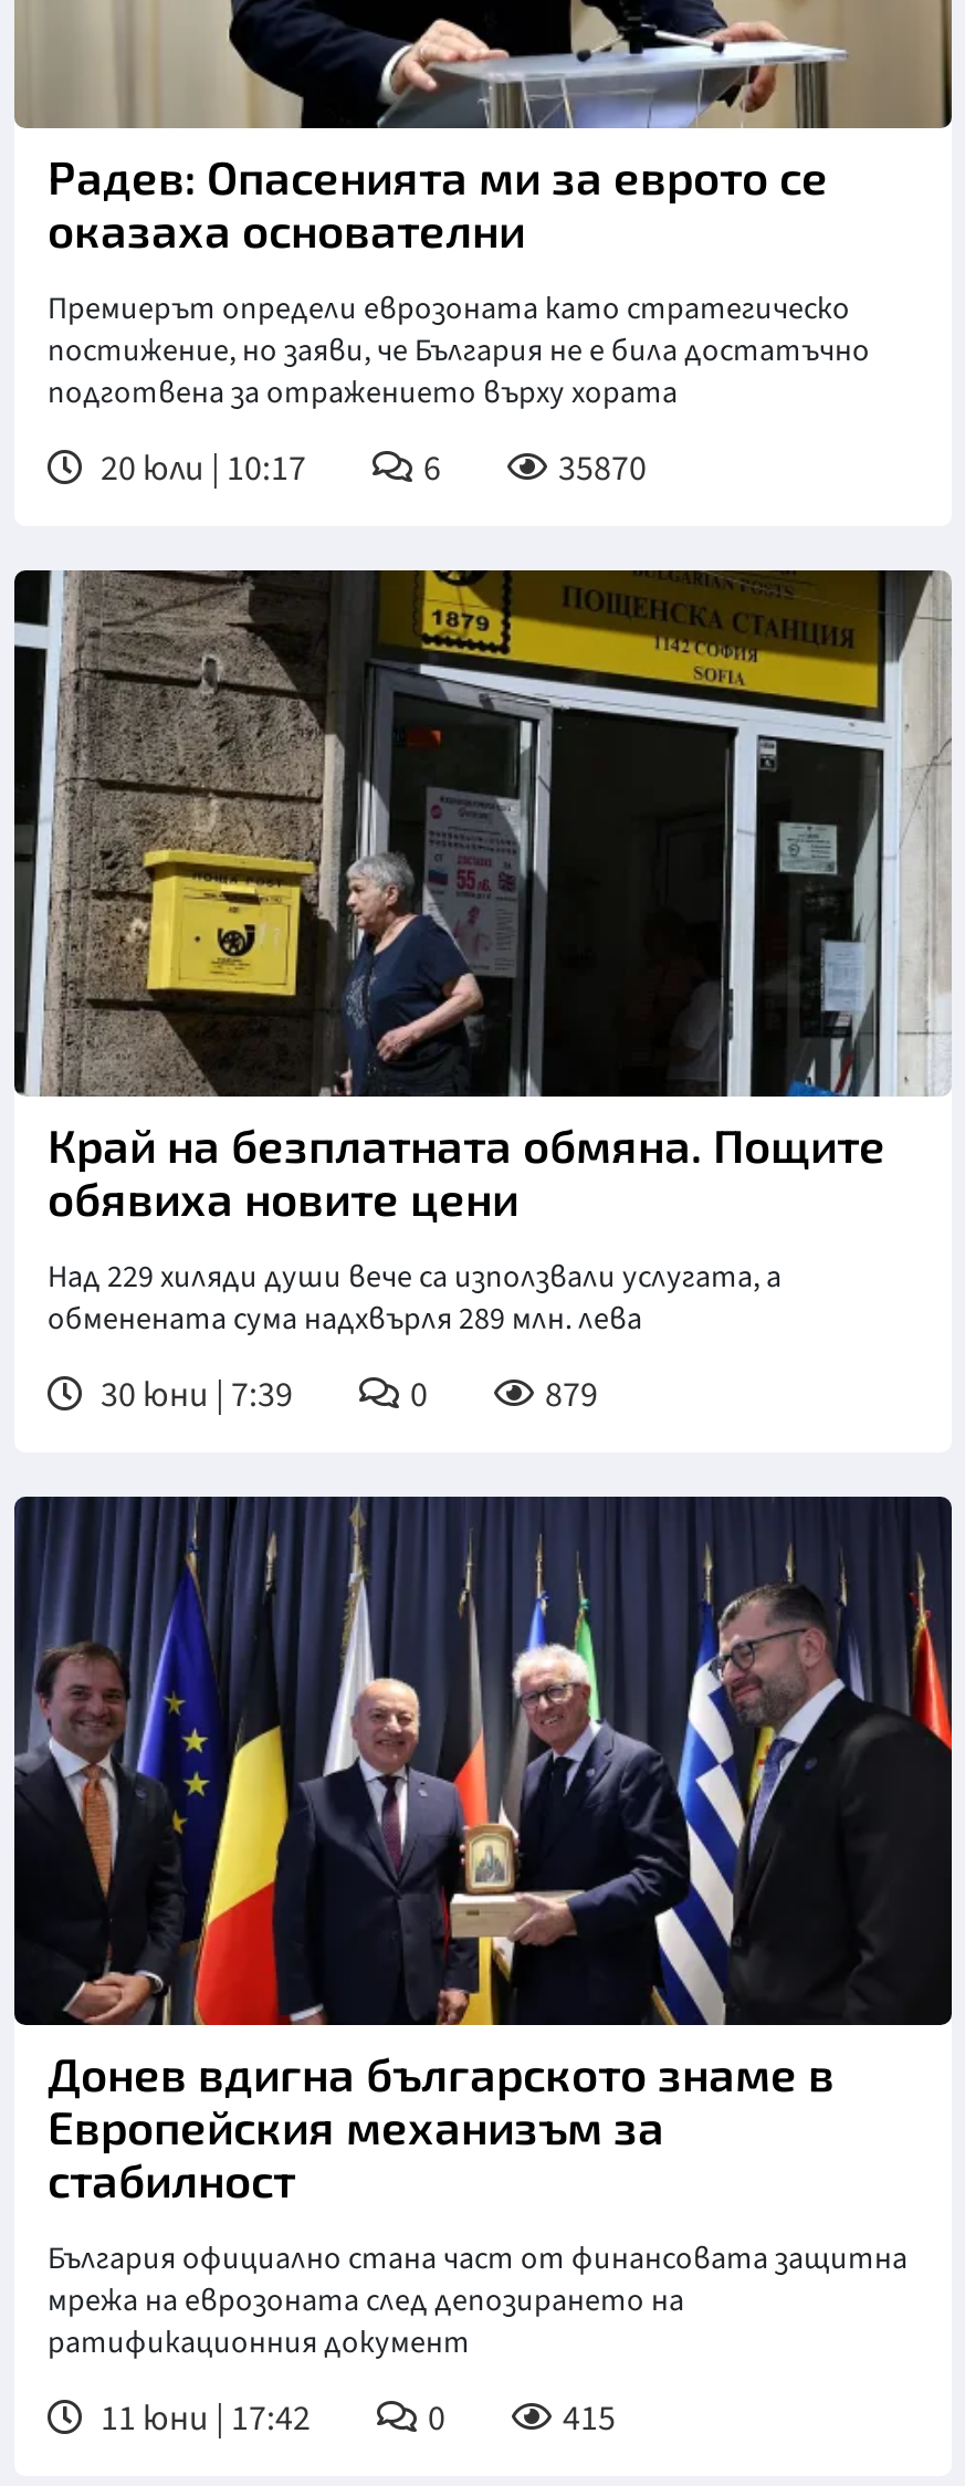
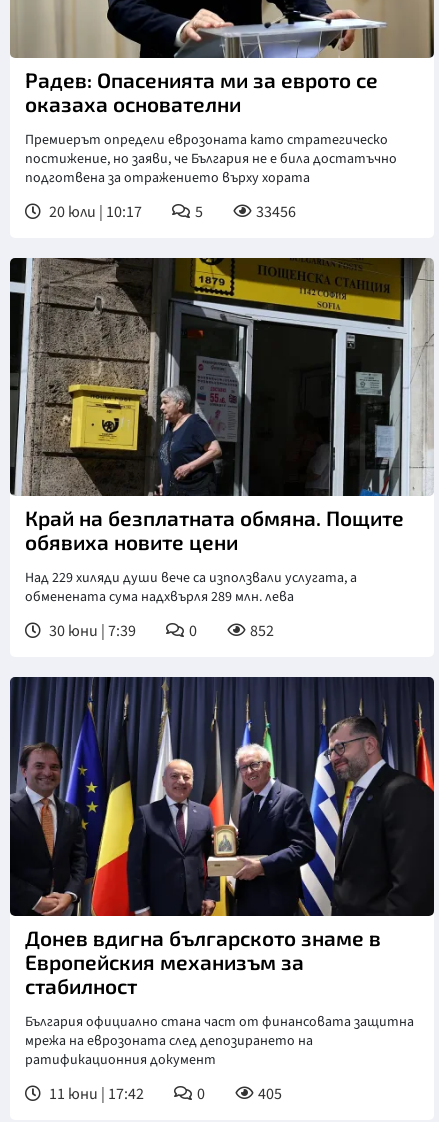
[423,444,441,493] 6 -> [195,201,203,223] 5
[558,444,647,493] 35870 -> [256,201,296,223] 33456
[545,1372,598,1420] 879 -> [250,620,274,642] 852
[563,2394,616,2443] 415 -> [258,1083,282,1105] 405

